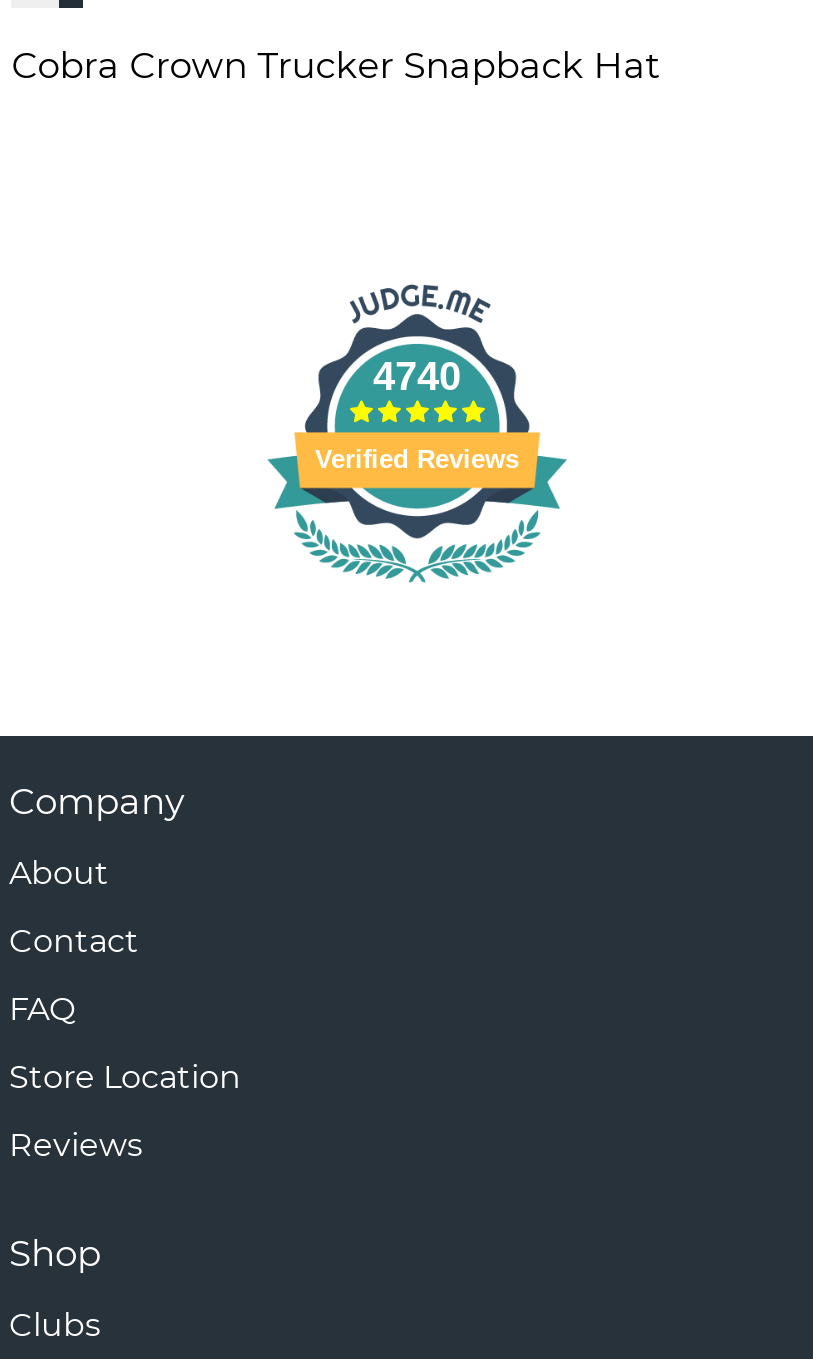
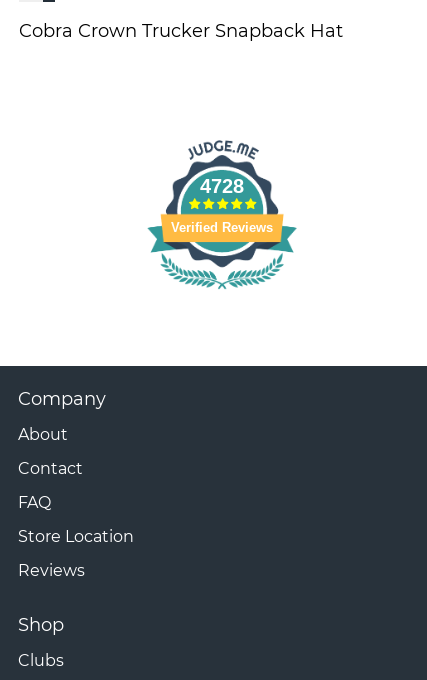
[373,353,461,397] 4740 -> [200,175,244,197] 4728

